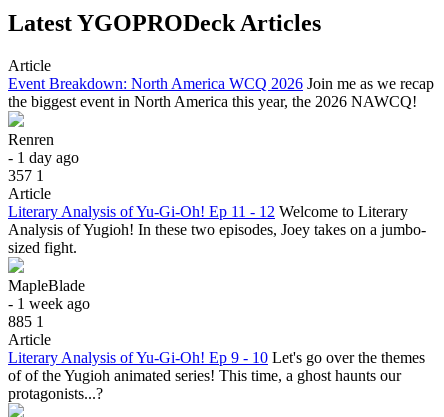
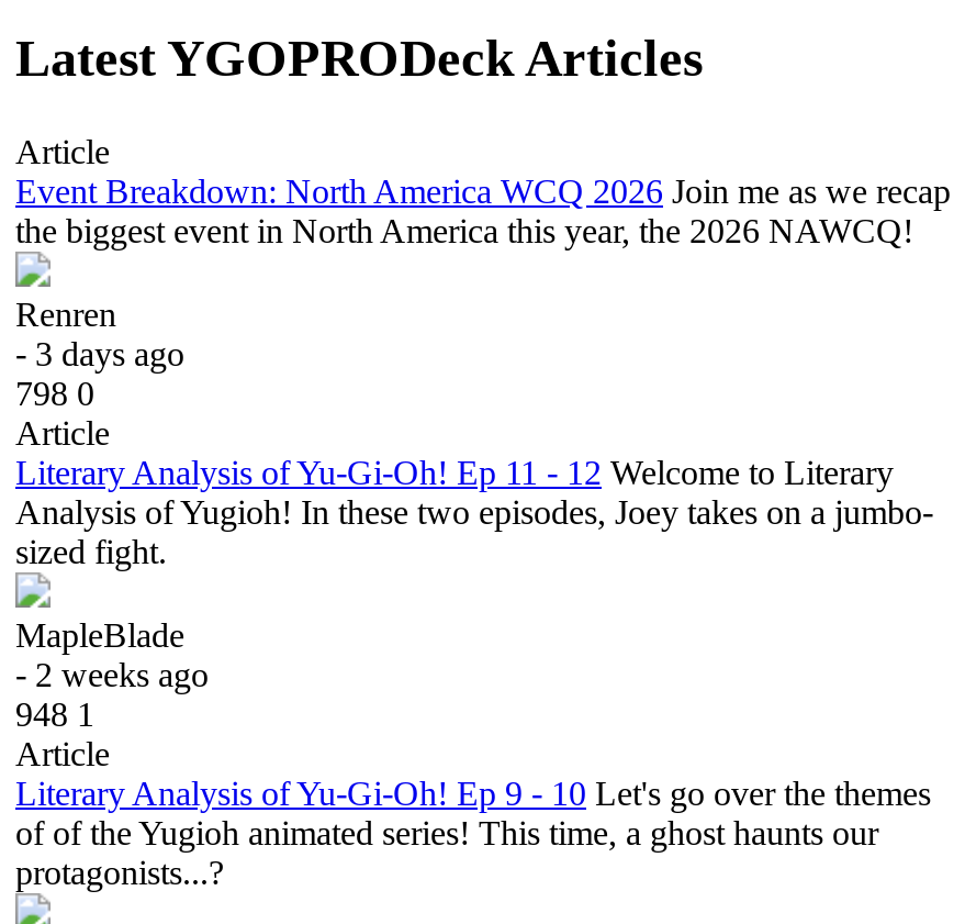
[8,149,79,166] - 1 day ago -> [15,334,184,372] - 3 days ago
[8,167,44,184] 357 1 -> [15,374,94,411] 798 0
[8,295,90,312] - 1 week ago -> [15,655,209,692] - 2 weeks ago
[8,313,44,330] 885 1 -> [15,695,94,732] 948 1

